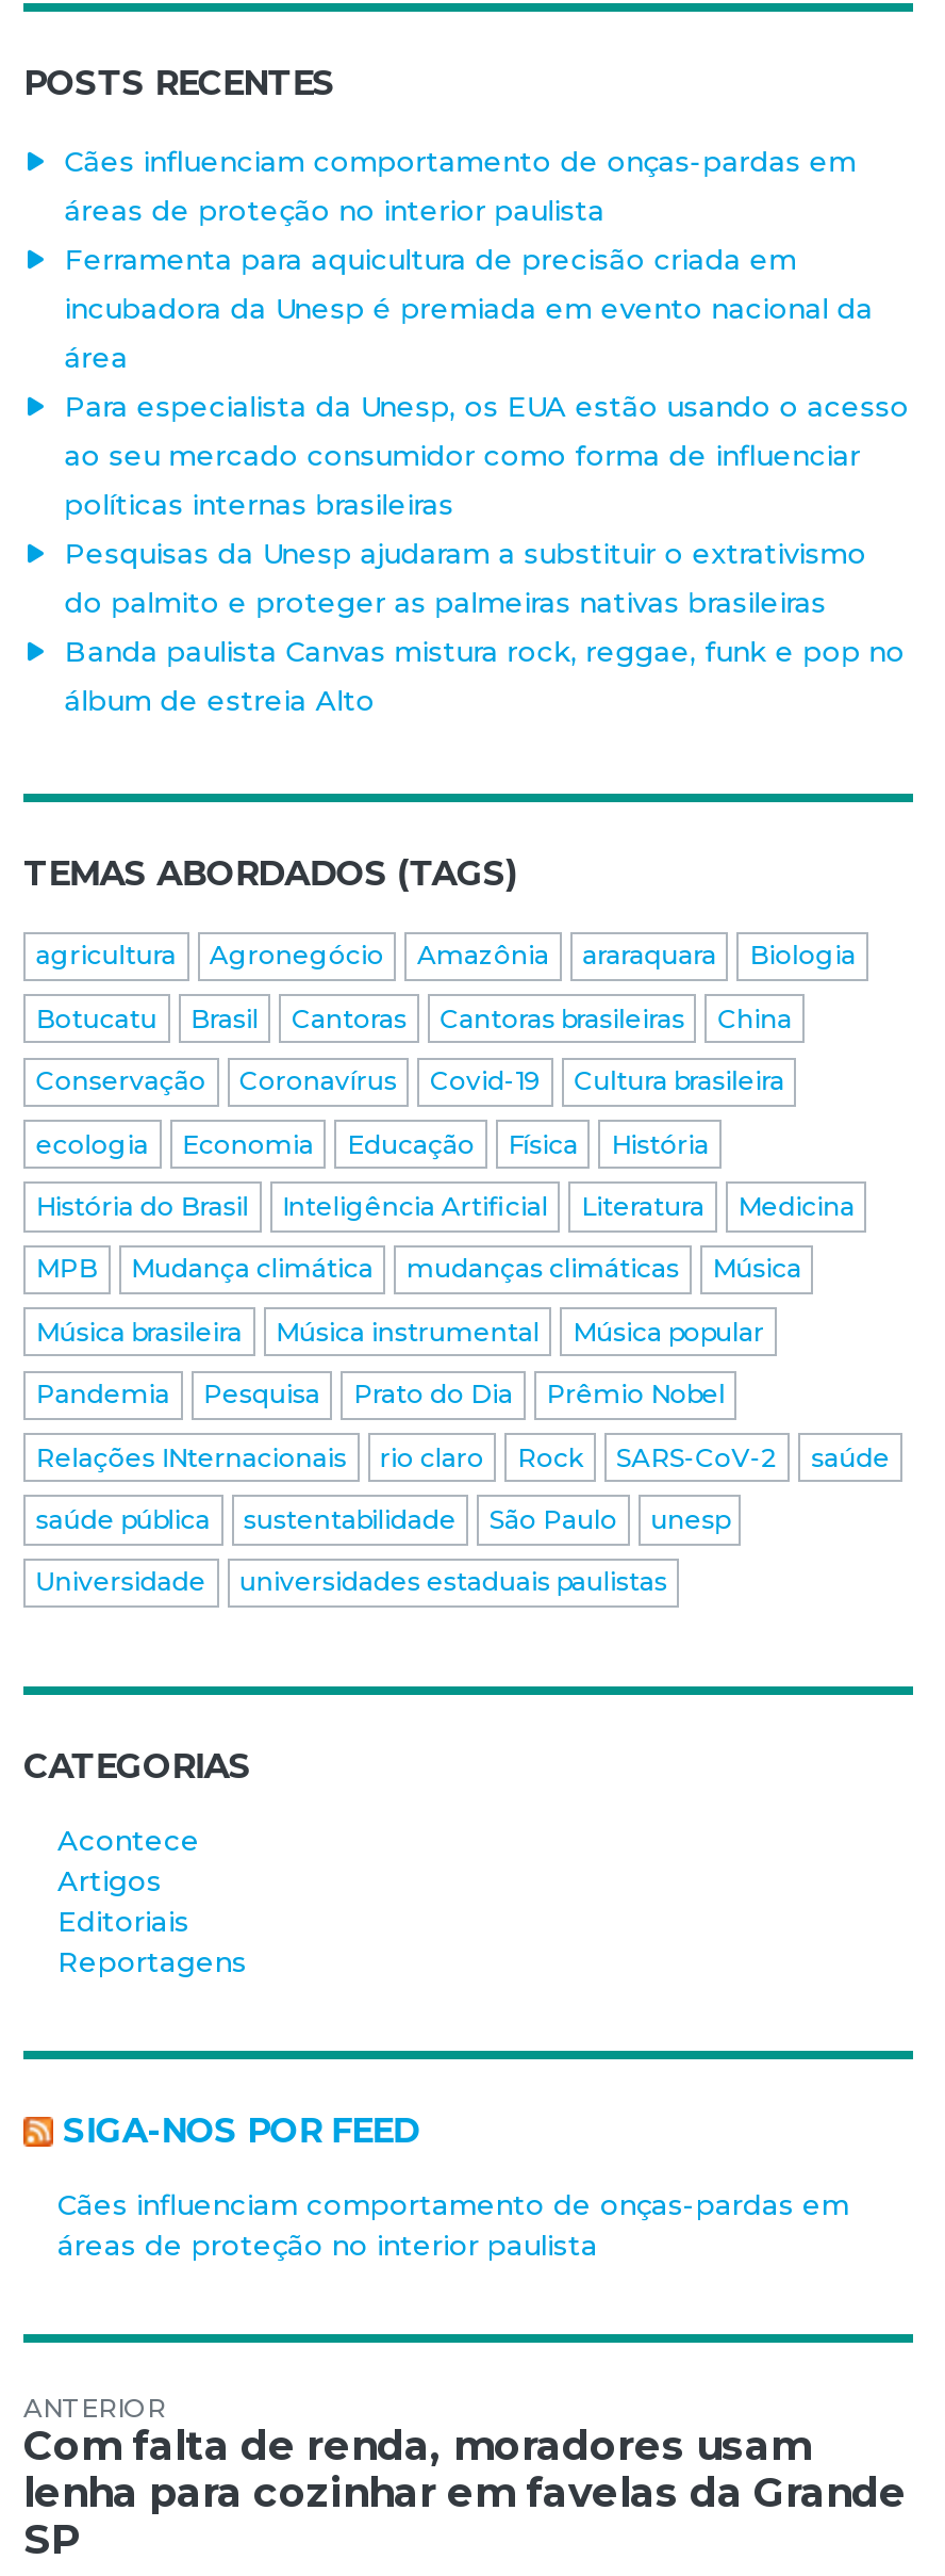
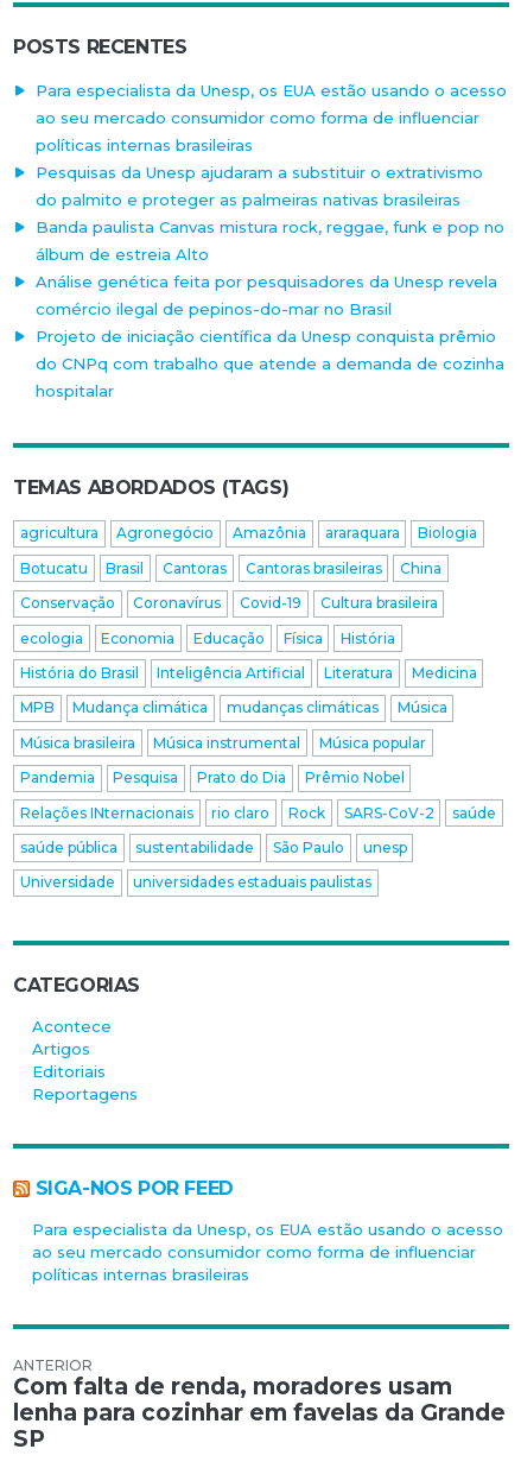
[64,145,873,375] Cães influenciam comportamento de onças-pardas em | áreas de proteção no interior paulista | Ferramenta para aquicultura de precisão criada em | incubadora da Unesp é premiada em evento nacional da | área -> none
moved [64,390,909,718] -> [36,81,507,264]: Para especialista da Unesp, os EUA estão usando o acesso | ao seu mercado consumidor como forma de influenciar | políticas internas brasileiras | Pesquisas da Unesp ajudaram a substituir o extrativismo | do palmito e proteger as palmeiras nativas brasileiras | Banda paulista Canvas mistura rock, reggae, funk e pop no | álbum de estreia Alto
none -> [36,273,505,401] Análise genética feita por pesquisadores da Unesp revela | comércio ilegal de pepinos-do-mar no Brasil | Projeto de iniciação científica da Unesp conquista prêmio | do CNPq com trabalho que atende a demanda de cozinha | hospitalar
[57,2187,849,2261] Cães influenciam comportamento de onças-pardas em | áreas de proteção no interior paulista -> [32,1220,503,1284] Para especialista da Unesp, os EUA estão usando o acesso | ao seu mercado consumidor como forma de influenciar | políticas internas brasileiras

